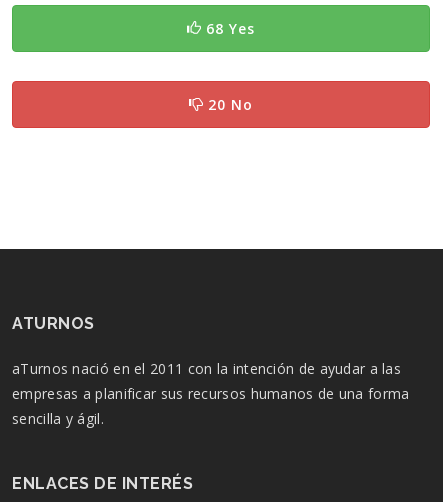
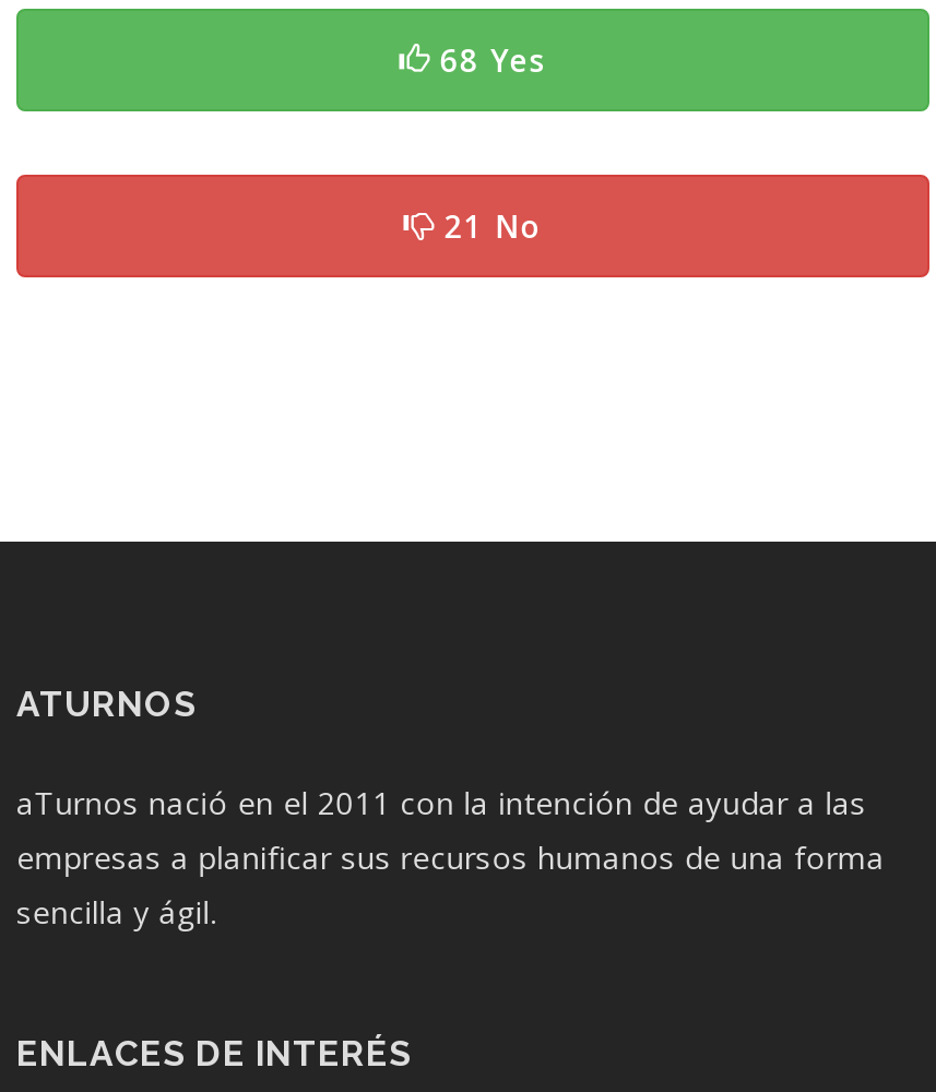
[208,95,253,114] 20 No -> [444,204,542,246] 21 No

